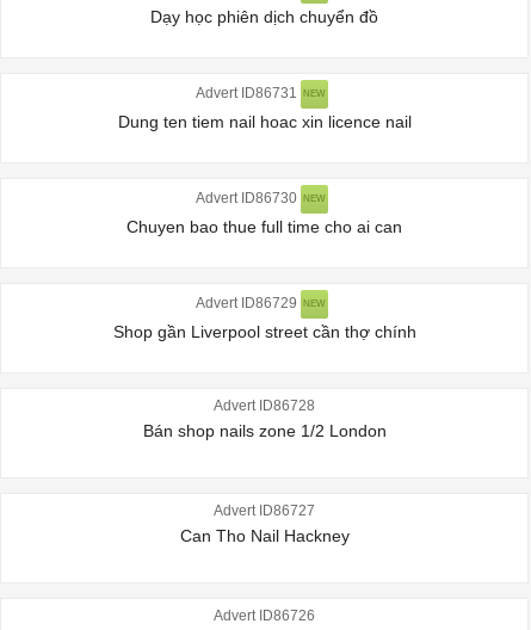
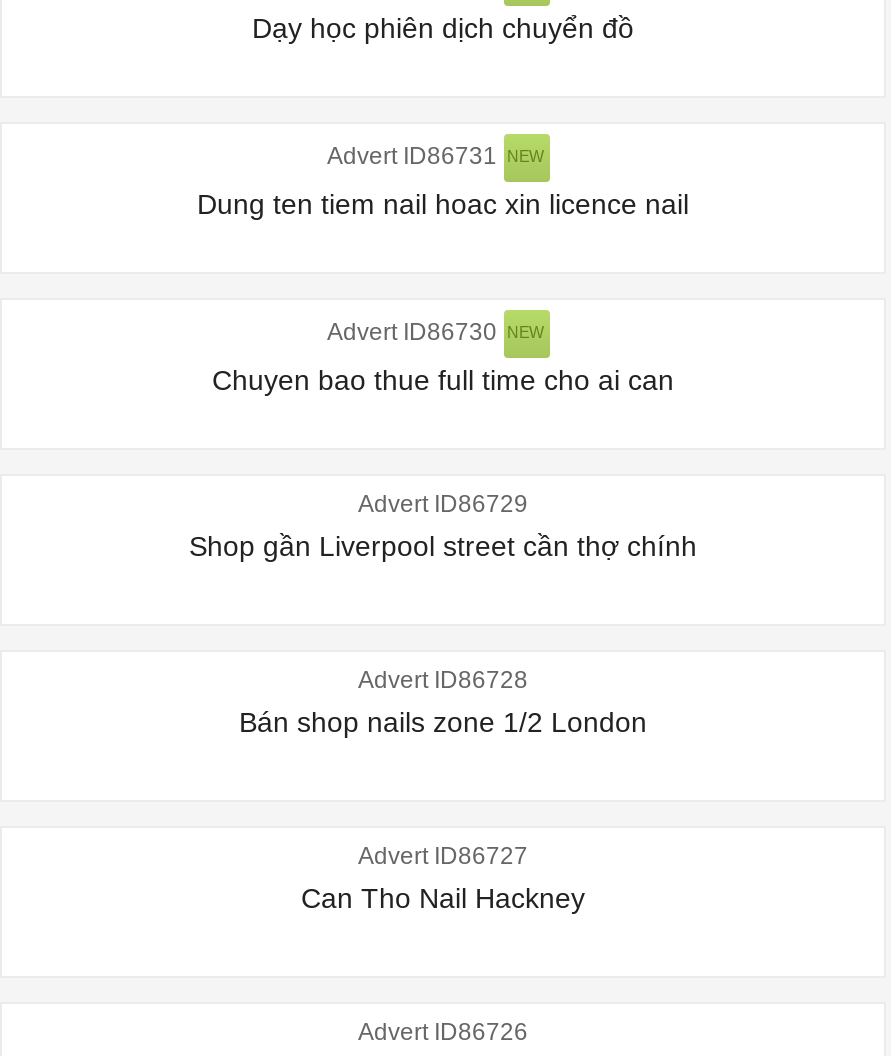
[195,295,325,312] Advert ID86729 NEW -> [358,490,528,518] Advert ID86729

